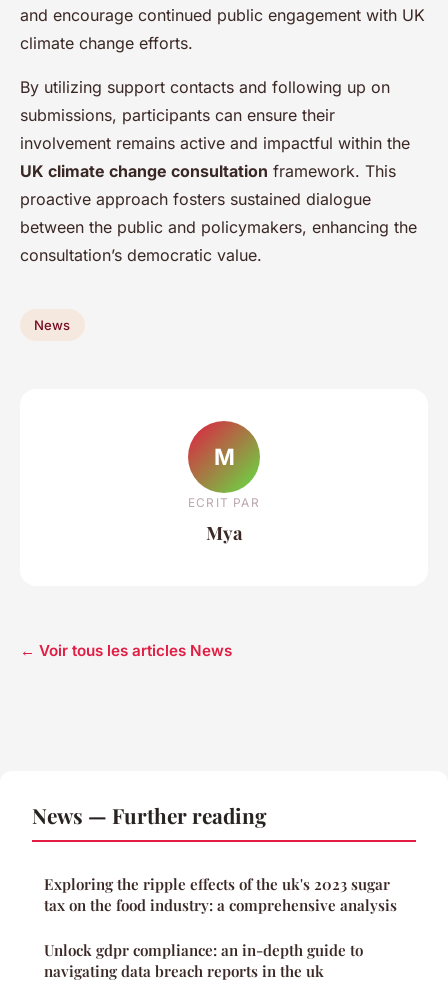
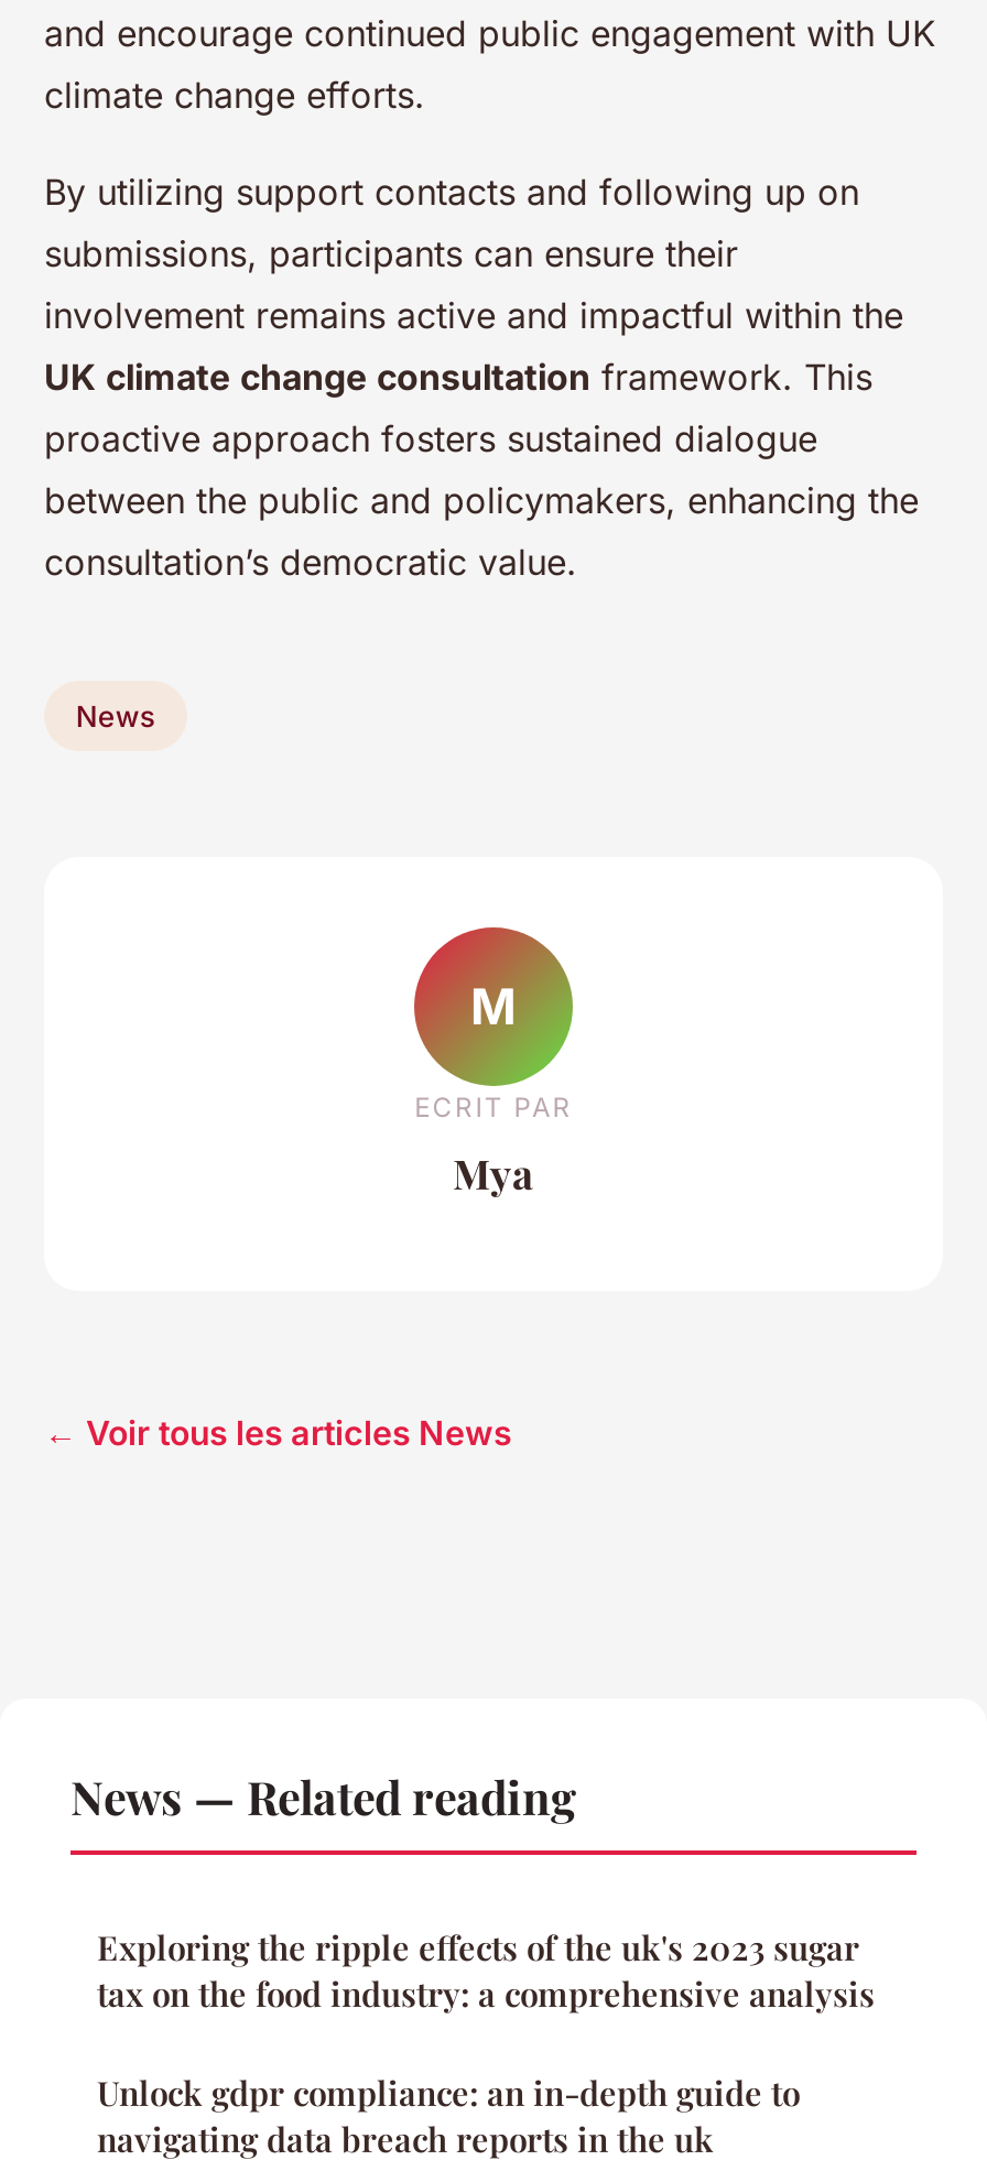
[32,801,267,829] News — Further reading -> [70,1765,577,1826] News — Related reading

